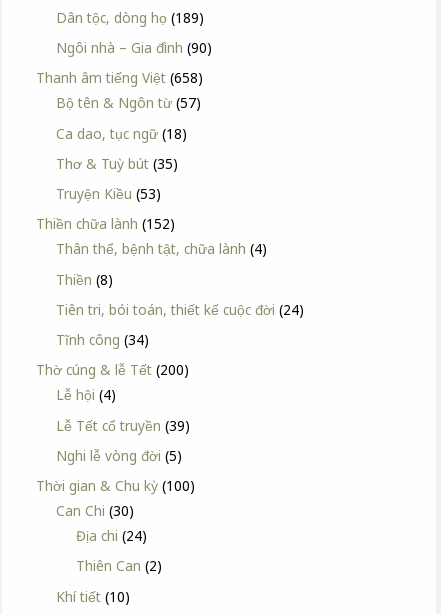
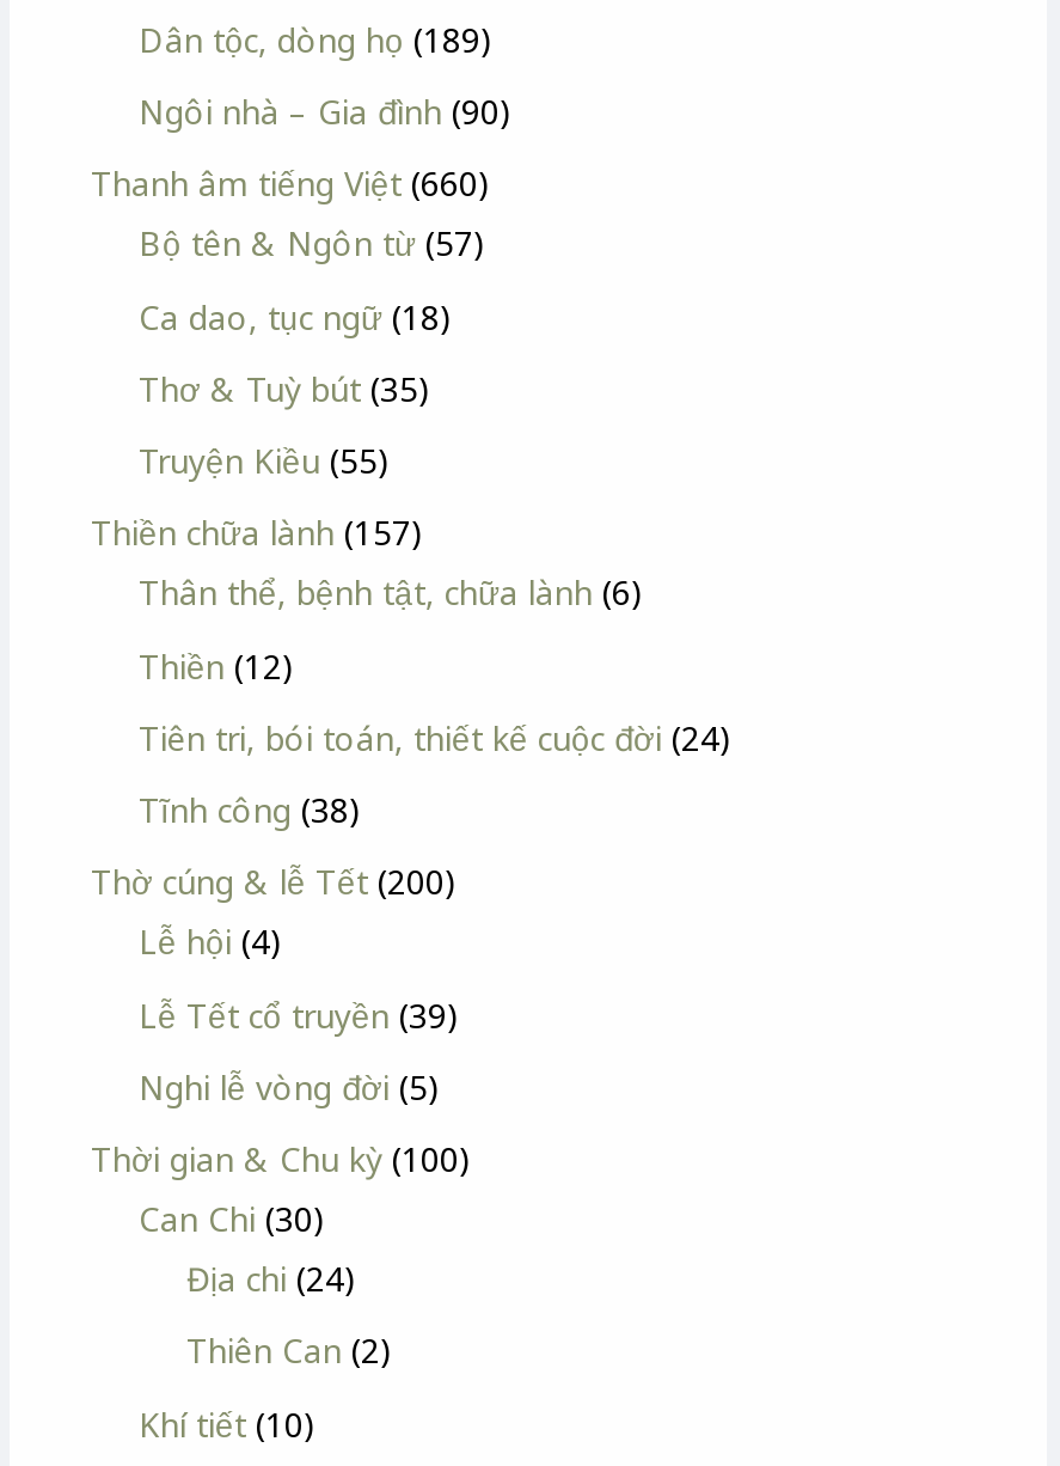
[36,68,203,87] Thanh âm tiếng Việt (658) -> [91,161,490,207] Thanh âm tiếng Việt (660)
[56,184,161,203] Truyện Kiều (53) -> [139,438,390,483] Truyện Kiều (55)
[36,214,175,233] Thiền chữa lành (152) -> [91,510,423,556] Thiền chữa lành (157)
[56,239,267,258] Thân thể, bệnh tật, chữa lành (4) -> [139,570,643,616] Thân thể, bệnh tật, chữa lành (6)
[56,270,113,289] Thiền (8) -> [139,642,294,688] Thiền (12)
[56,330,149,349] Tĩnh công (34) -> [139,787,361,832] Tĩnh công (38)

